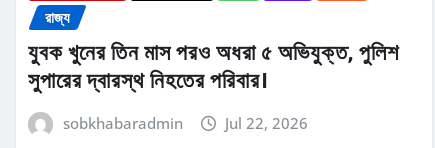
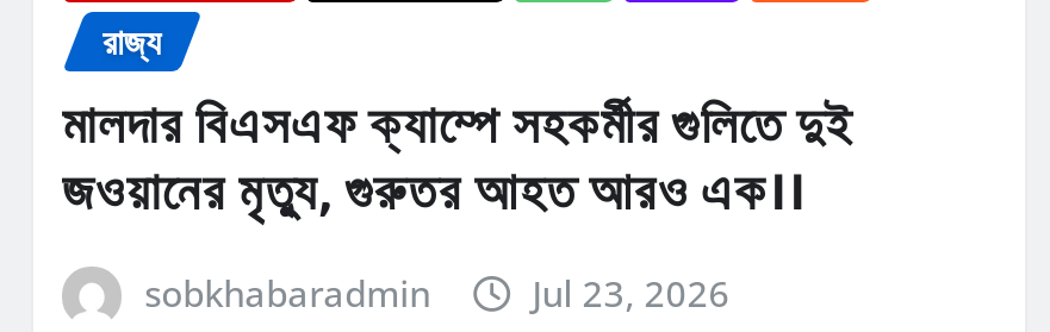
[28,37,399,99] যুবক খুনের তিন মাস পরও অধরা ৫ অভিযুক্ত, পুলিশ | সুপারের দ্বারস্থ নিহতের পরিবার। -> [62,87,853,235] মালদার বিএসএফ ক্যাম্পে সহকর্মীর গুলিতে দুই | জওয়ানের মৃত্যু, গুরুতর আহত আরও এক।।
[225,113,308,133] Jul 22, 2026 -> [532,268,730,316] Jul 23, 2026

